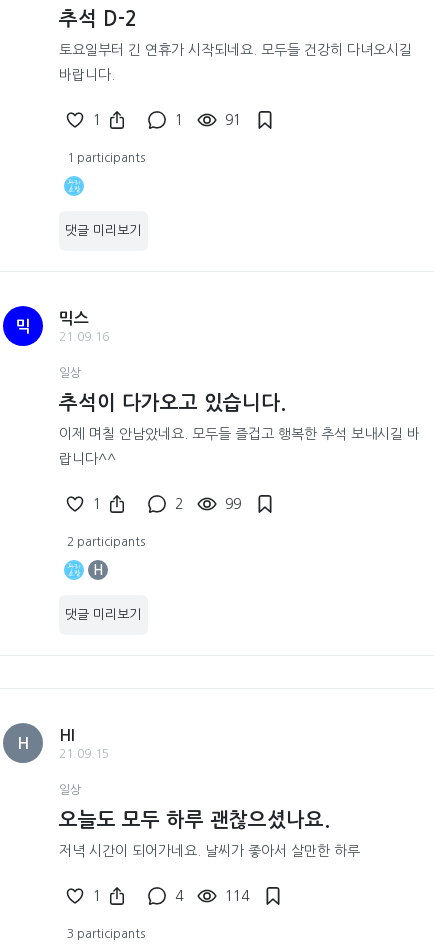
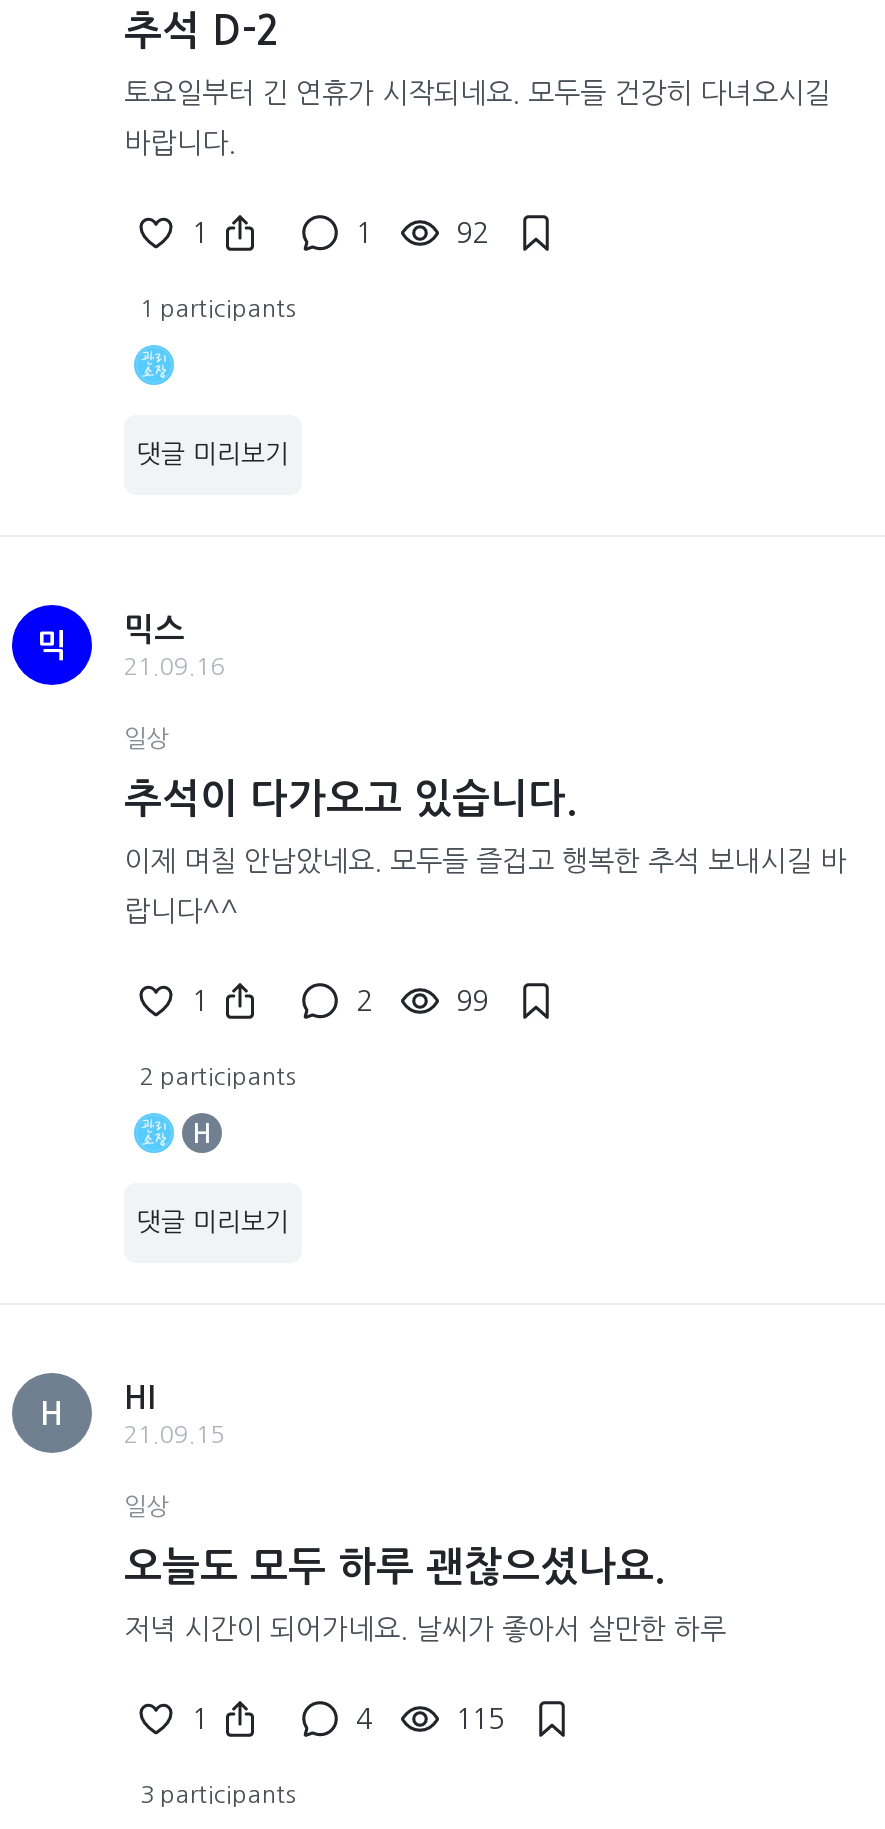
[225,113,241,127] 91 -> [456,219,488,247] 92
[225,889,249,903] 114 -> [456,1705,504,1733] 115

